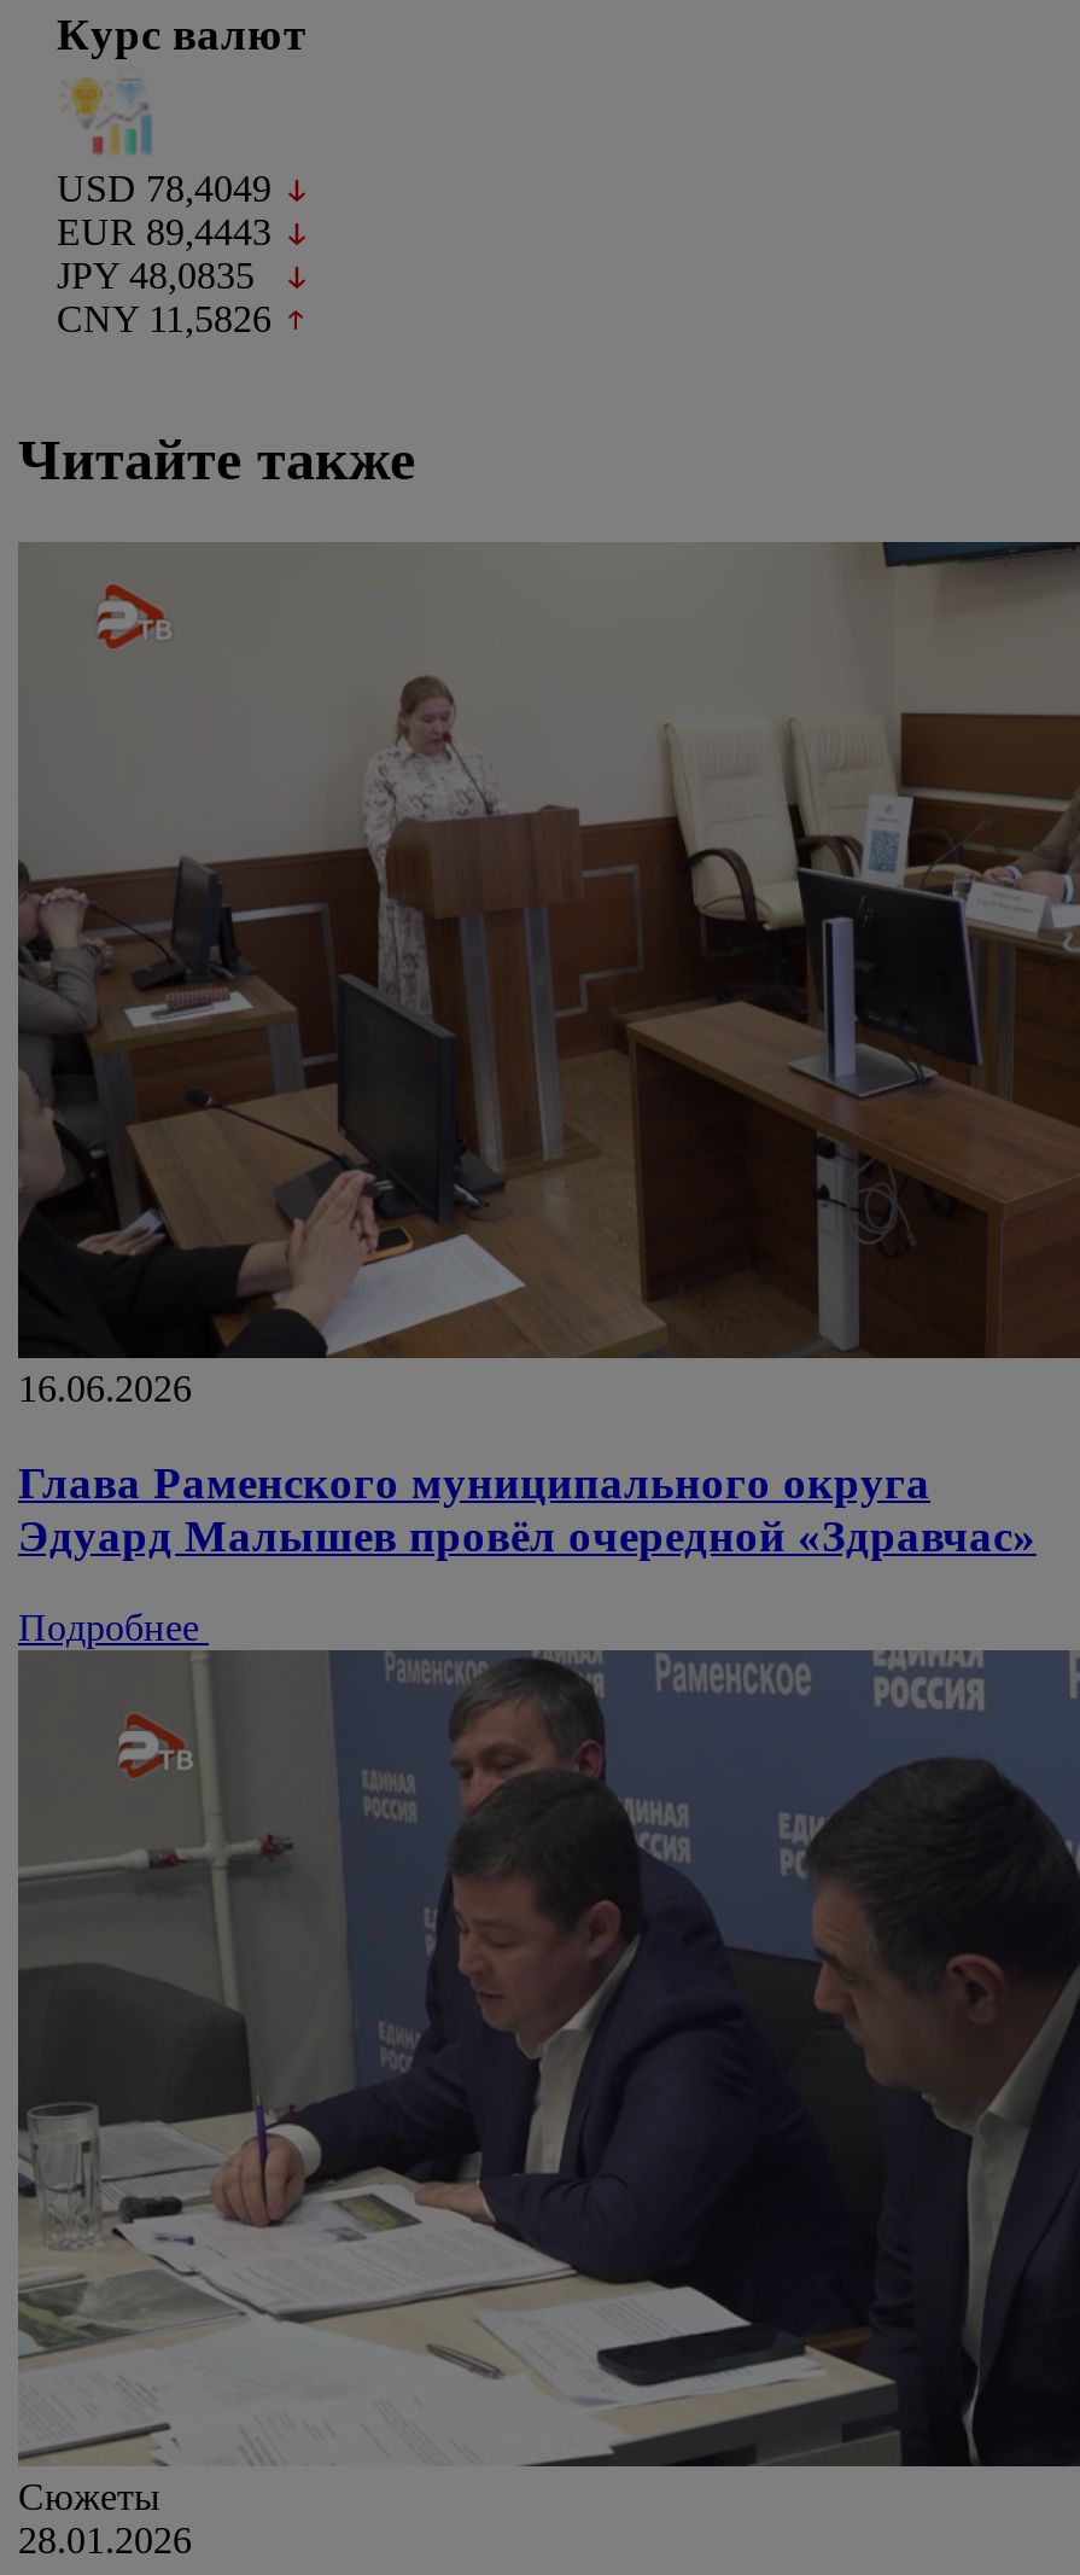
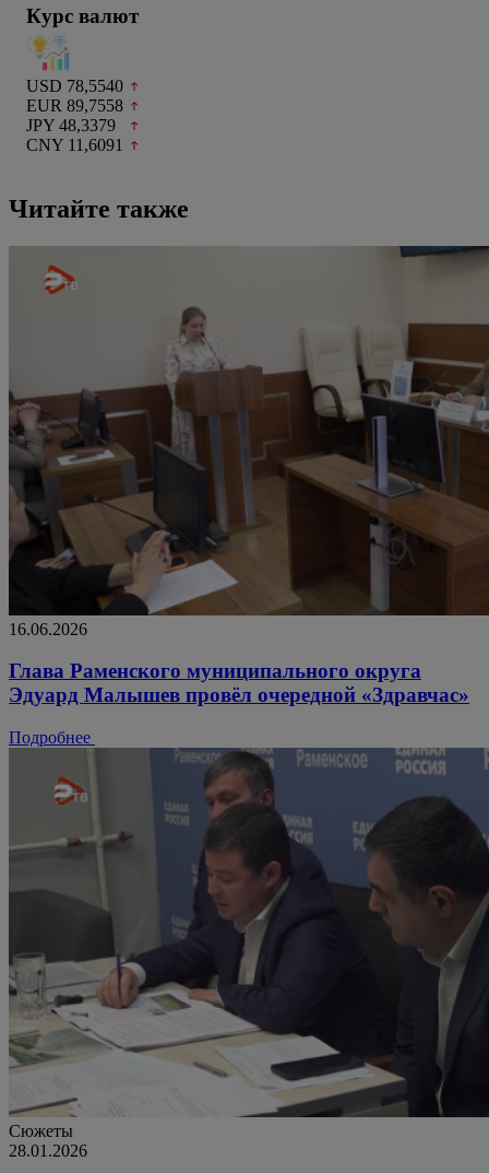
[57,169,272,210] USD 78,4049 -> [26,76,123,95] USD 78,5540
[57,212,272,253] EUR 89,4443 -> [26,96,123,115] EUR 89,7558
[57,255,255,296] JPY 48,0835 -> [26,116,116,134] JPY 48,3379
[57,299,272,340] CNY 11,5826 -> [26,135,123,154] CNY 11,6091

